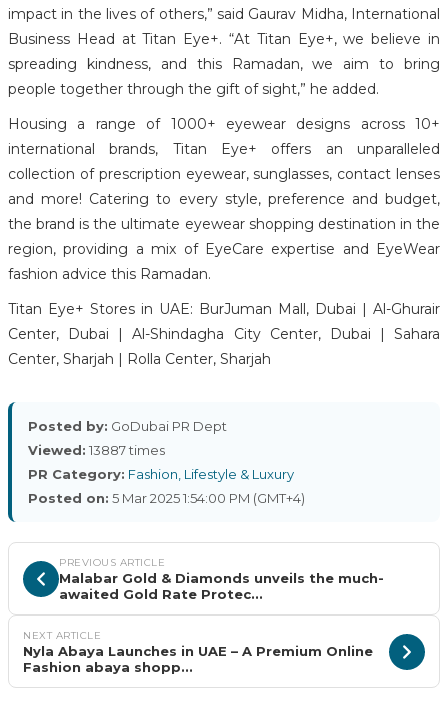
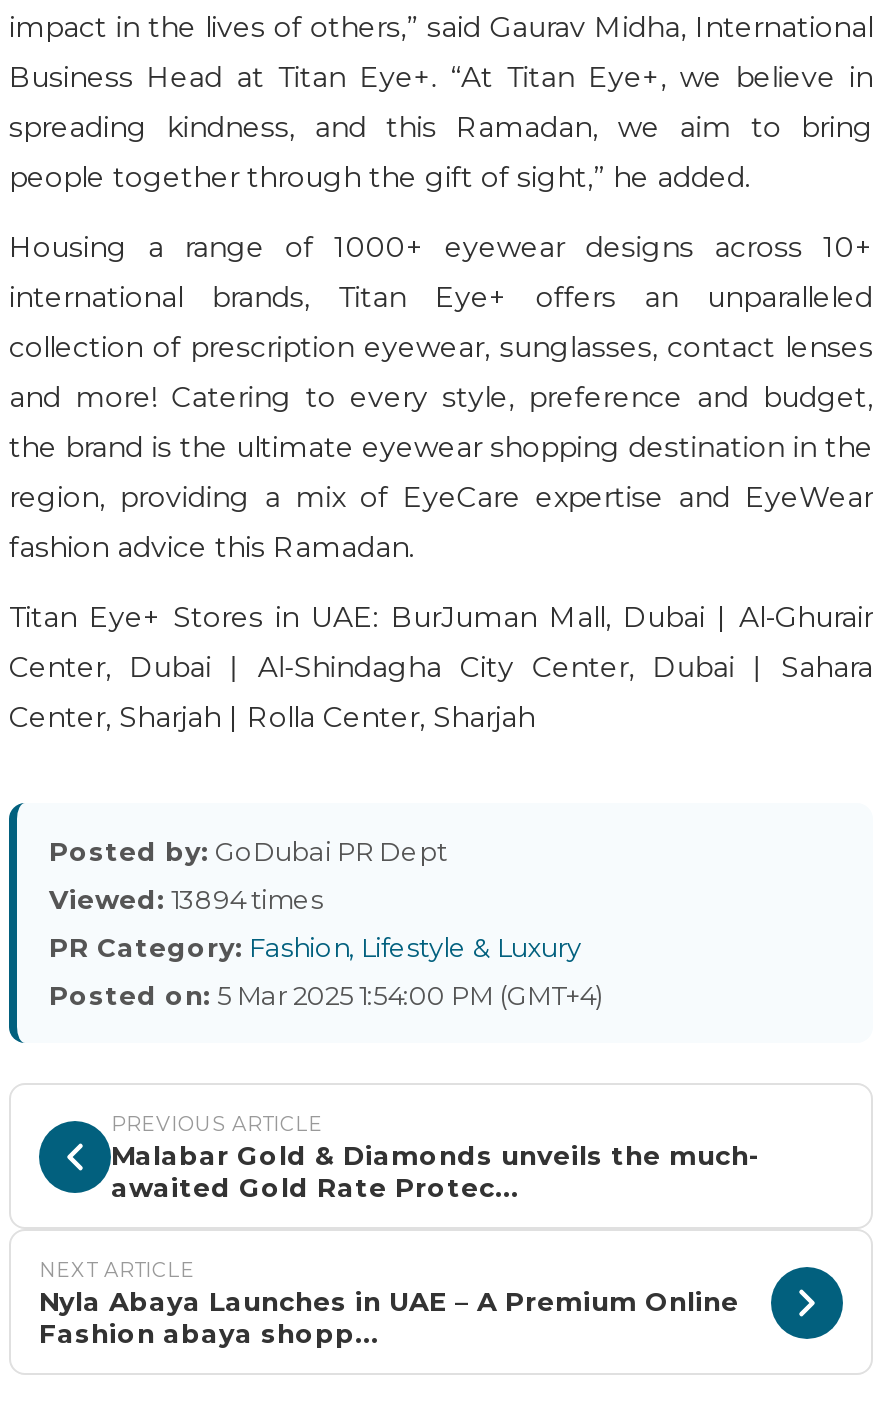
[28,442,165,458] Viewed: 13887 times -> [49,883,323,915] Viewed: 13894 times

